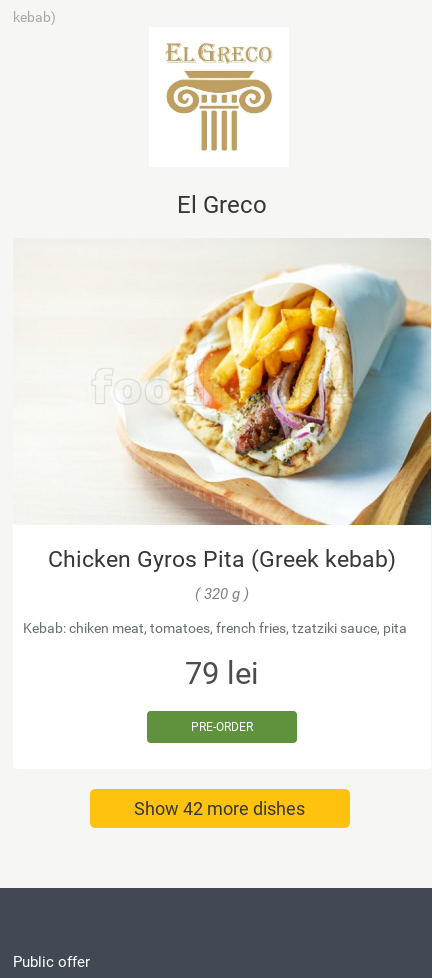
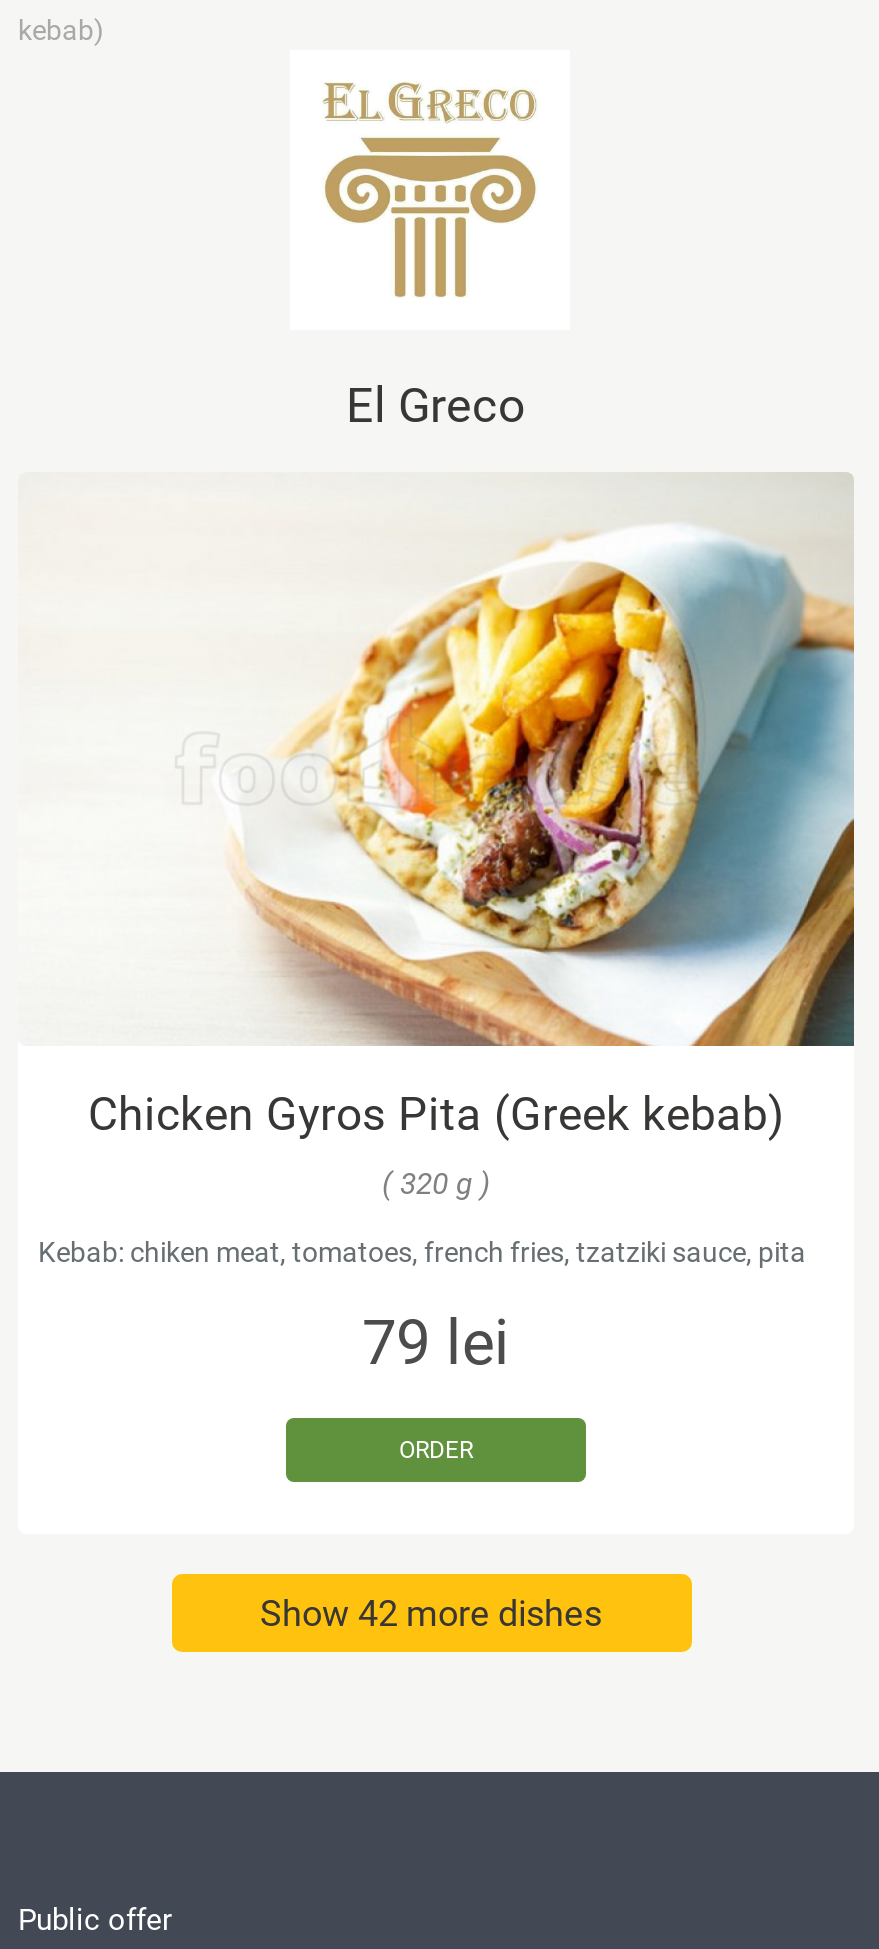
[191,720,253,734] PRE-ORDER -> [399,1436,473,1464] ORDER

